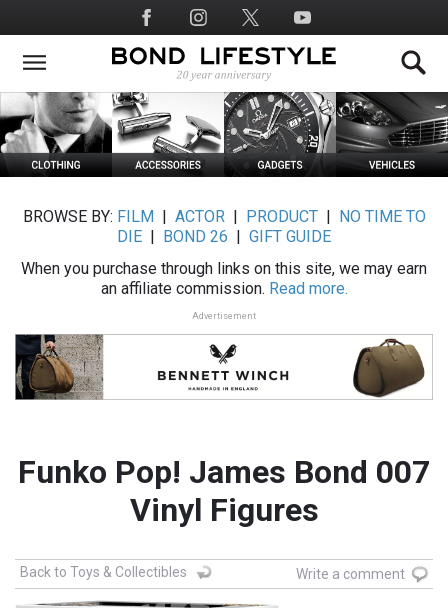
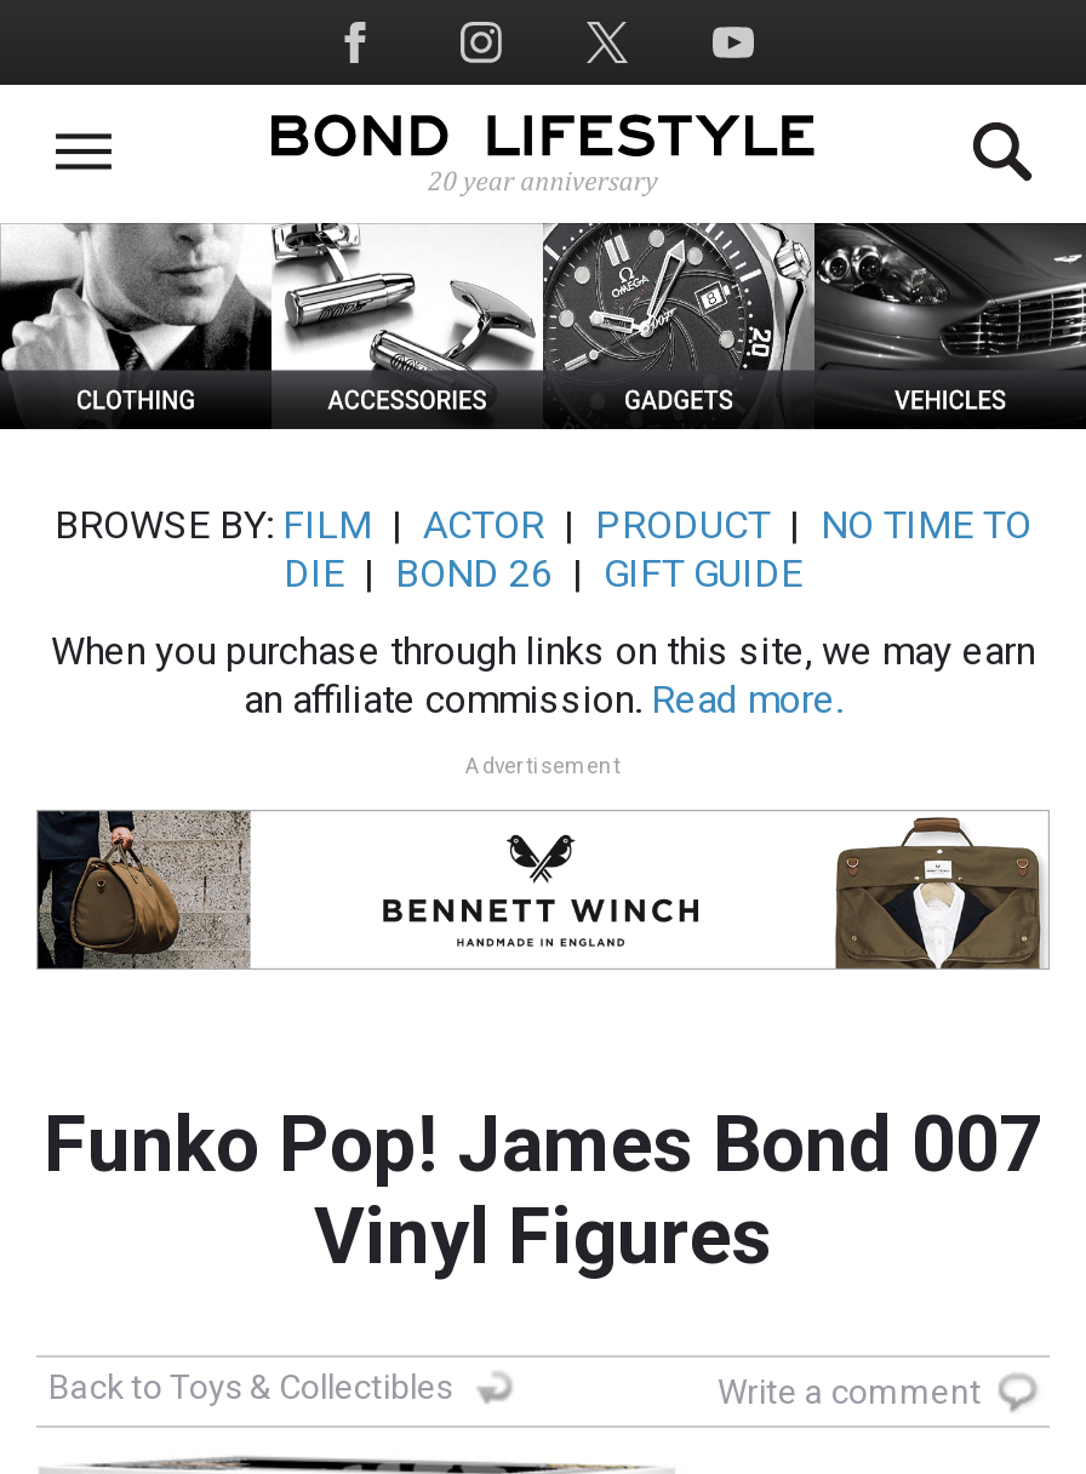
[345,337,431,399] [image] -> [834,815,1045,970] [image]

